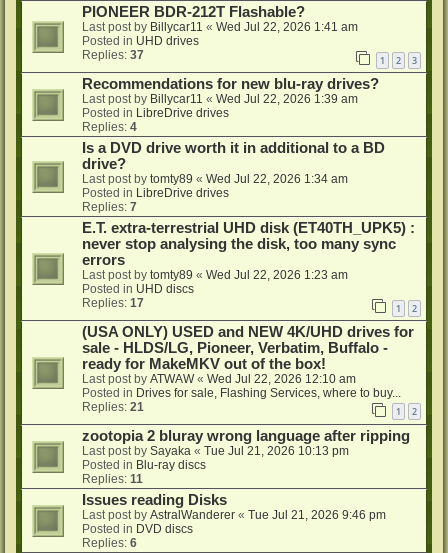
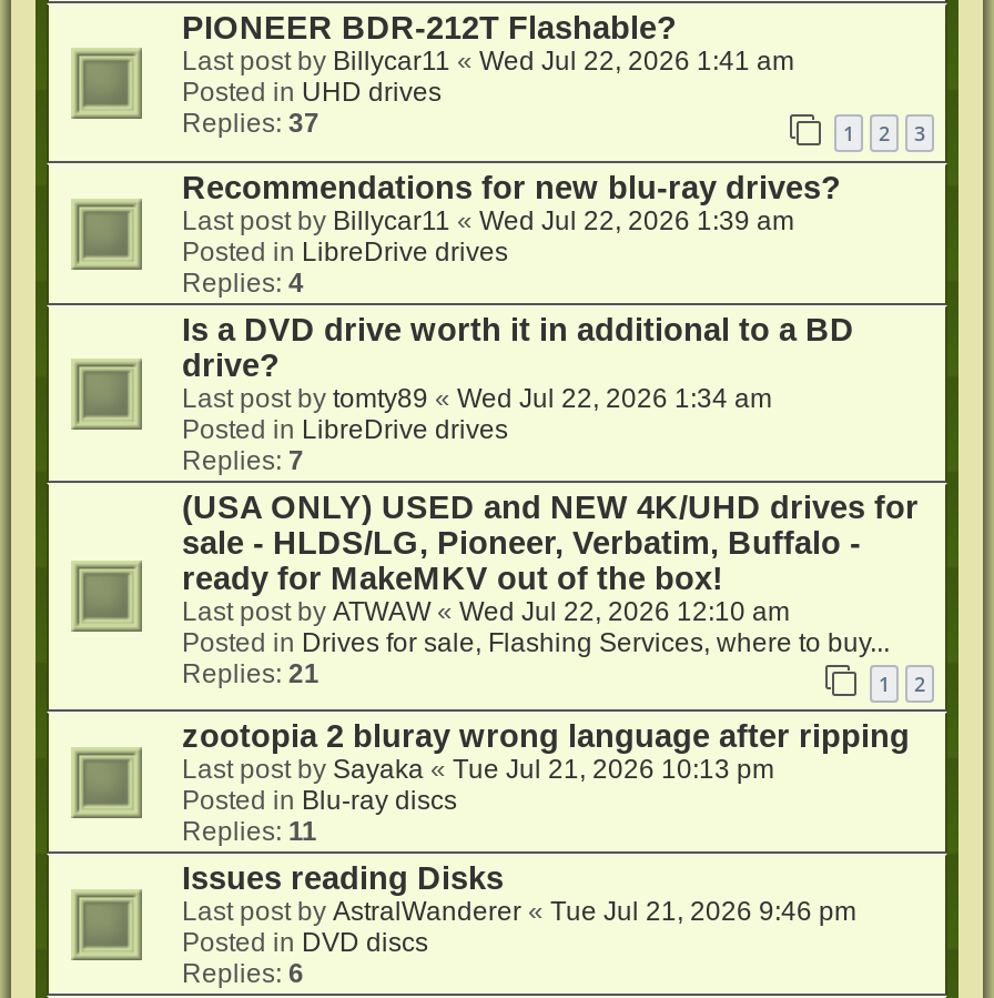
[82,220,417,315] E.T. extra-terrestrial UHD disk (ET40TH_UPK5) : | never stop analysing the disk, too many sync | errors | Last post by tomty89 «Wed Jul 22, 2026 1:23 am | Posted in UHD discs | Replies: 17 | 1 | 2 -> none

